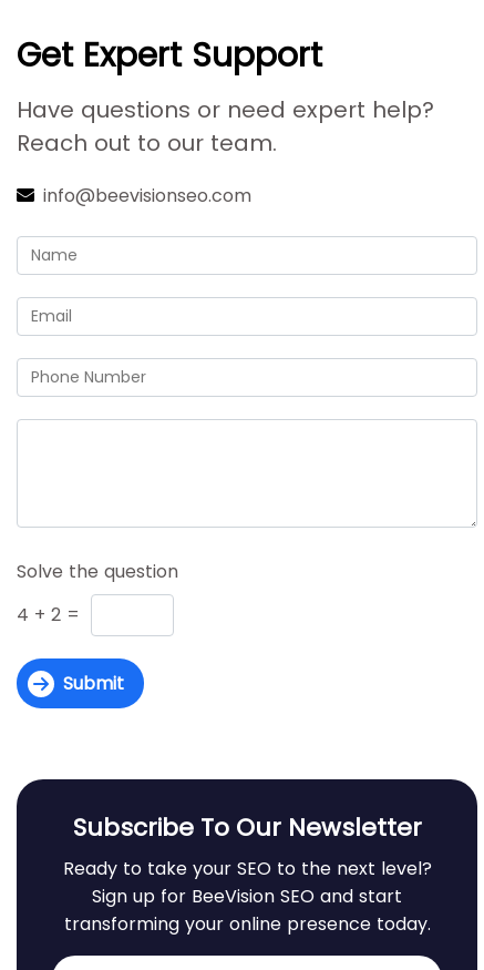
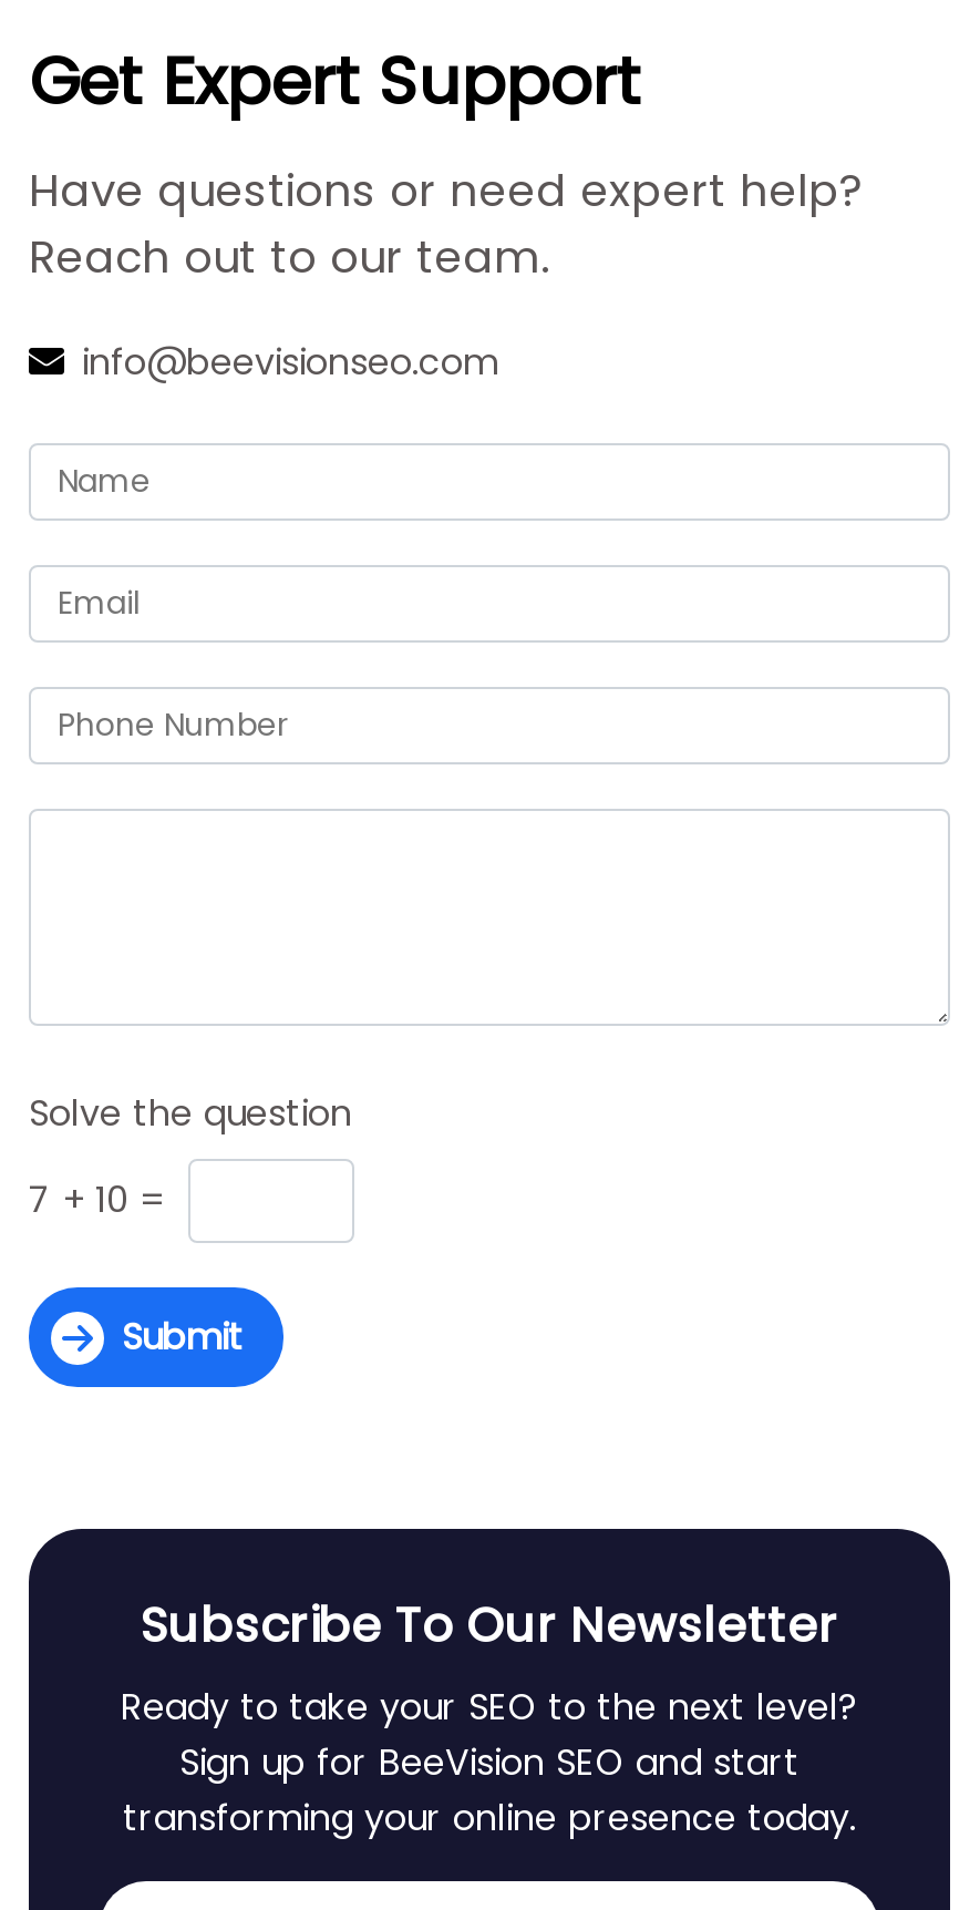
[17,602,85,627] 4 + 2 = -> [29,1174,177,1225] 7 + 10 =

